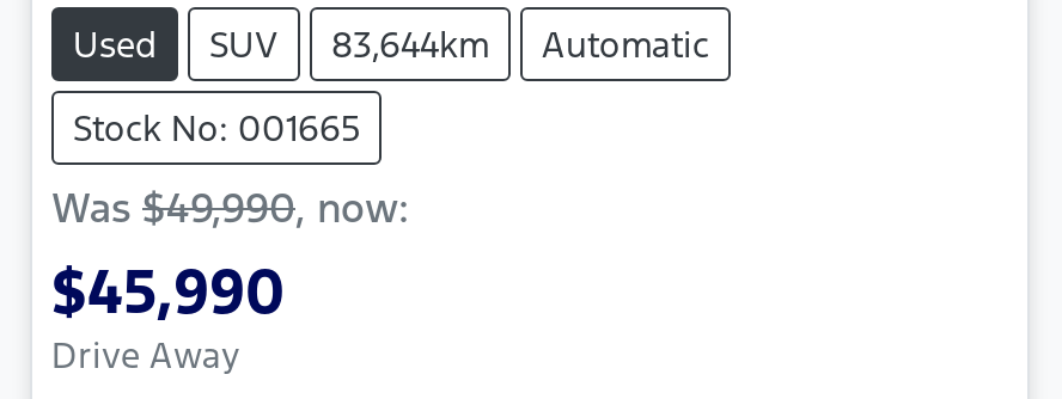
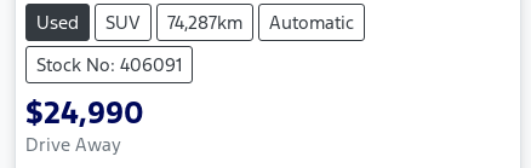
[73,21,709,66] Used SUV 83,644km Automatic -> [36,11,354,34] Used SUV 74,287km Automatic
[51,105,410,329] Stock No: 001665 | Was $49,990, now: | $45,990 -> [25,53,182,131] Stock No: 406091 | $24,990

